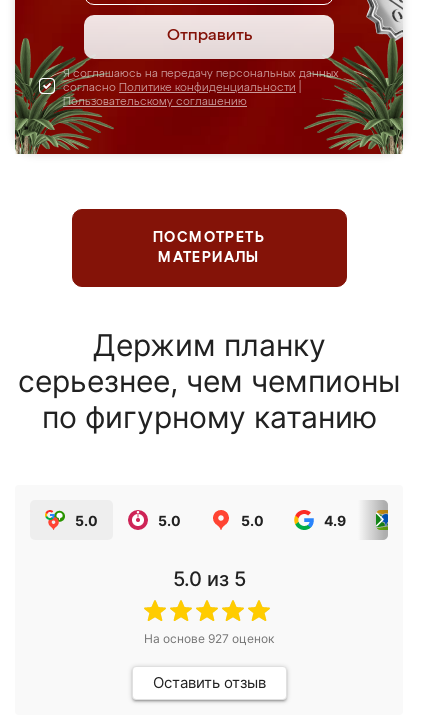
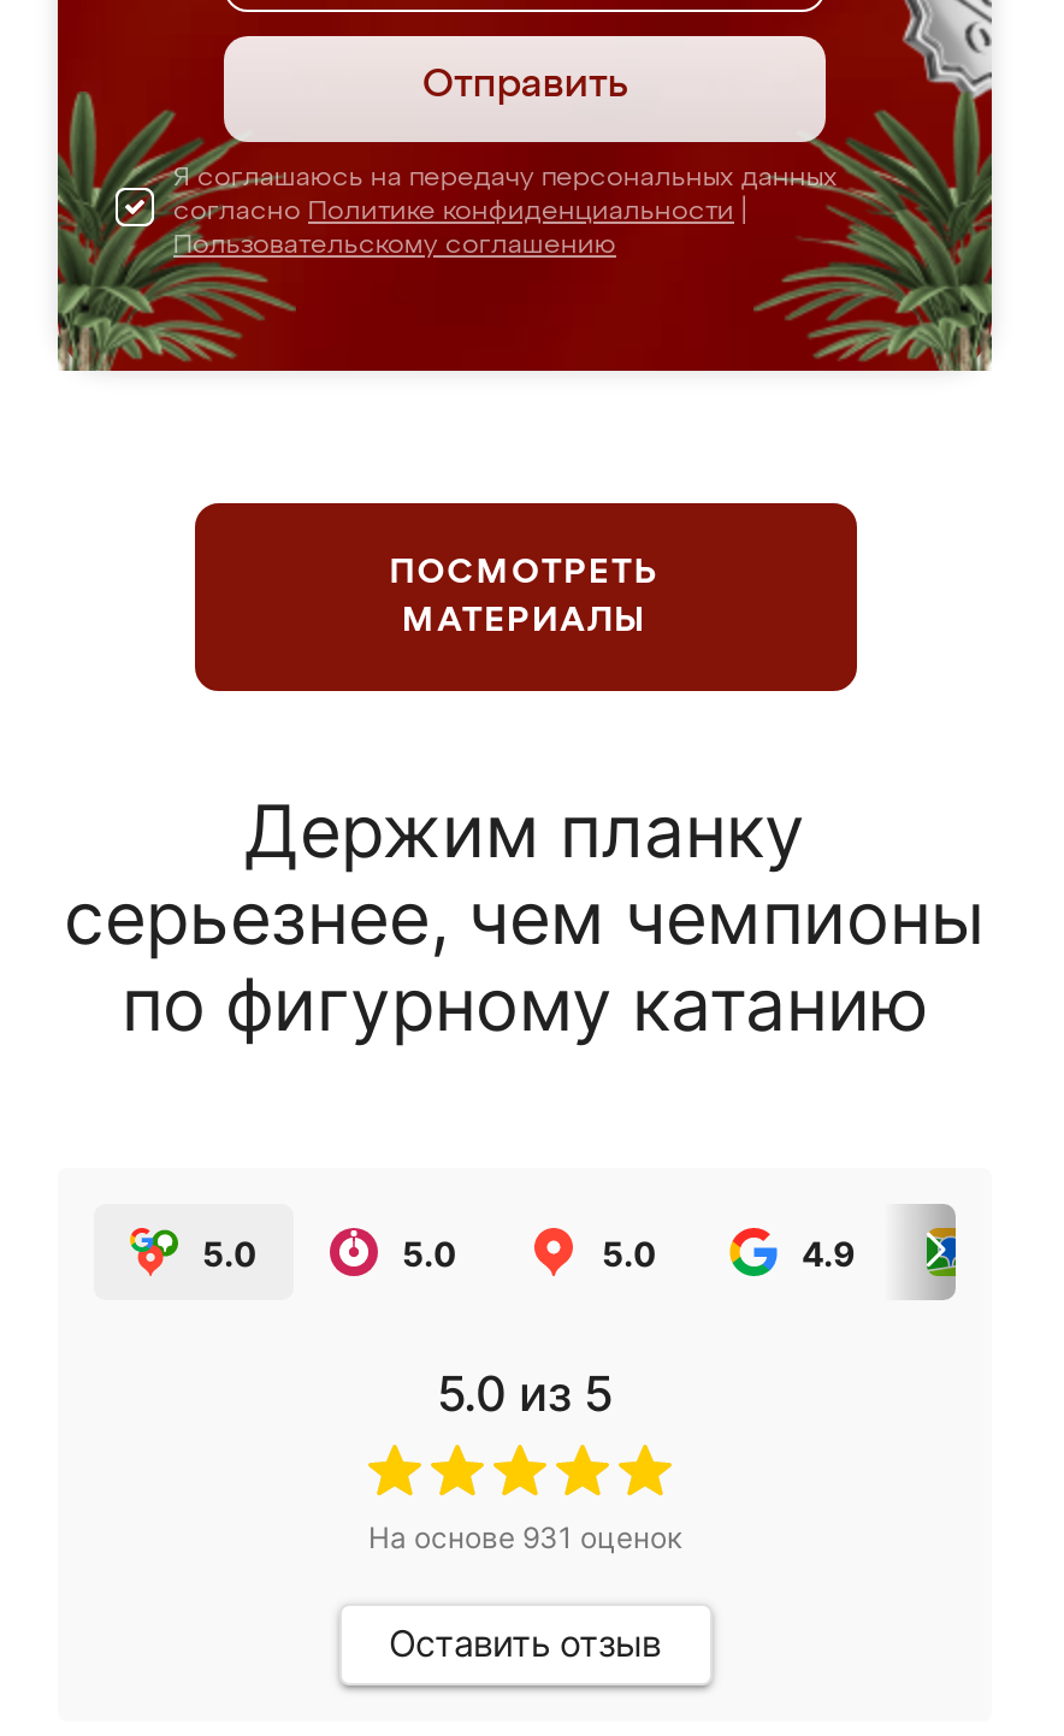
[144,631,274,646] На основе 927 оценок -> [368,1519,681,1555] На основе 931 оценок

